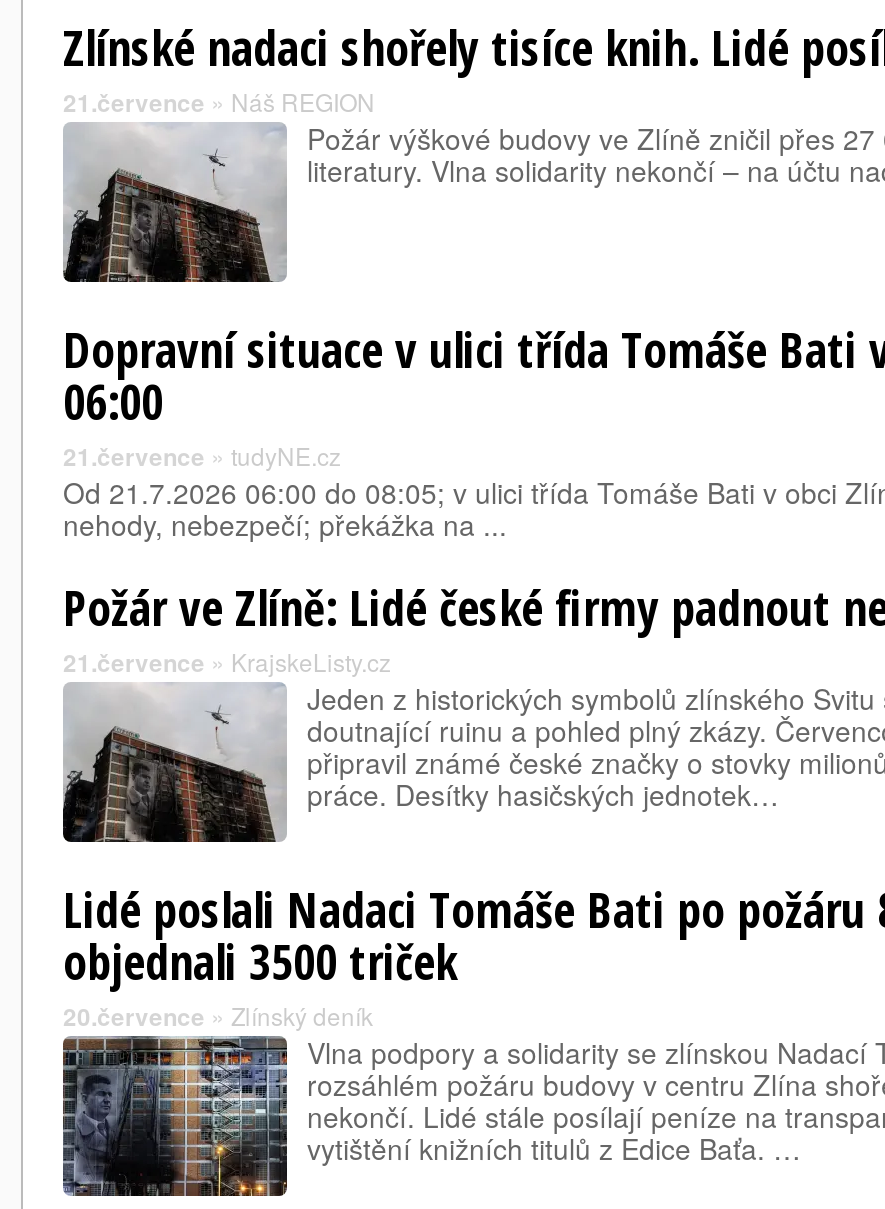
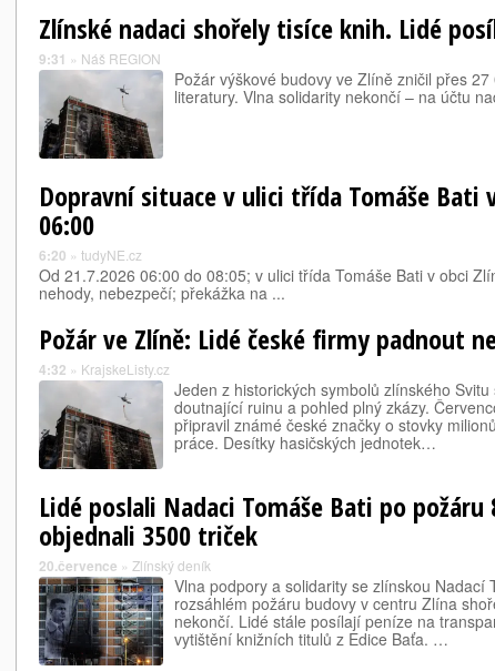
[63,84,375,120] 21.července» Náš REGION -> [39,49,161,69] 9:31» Náš REGION
[63,438,341,474] 21.července» tudyNE.cz -> [39,245,142,265] 6:20» tudyNE.cz
[63,644,391,680] 21.července» KrajskeListy.cz -> [39,359,170,379] 4:32» KrajskeListy.cz

